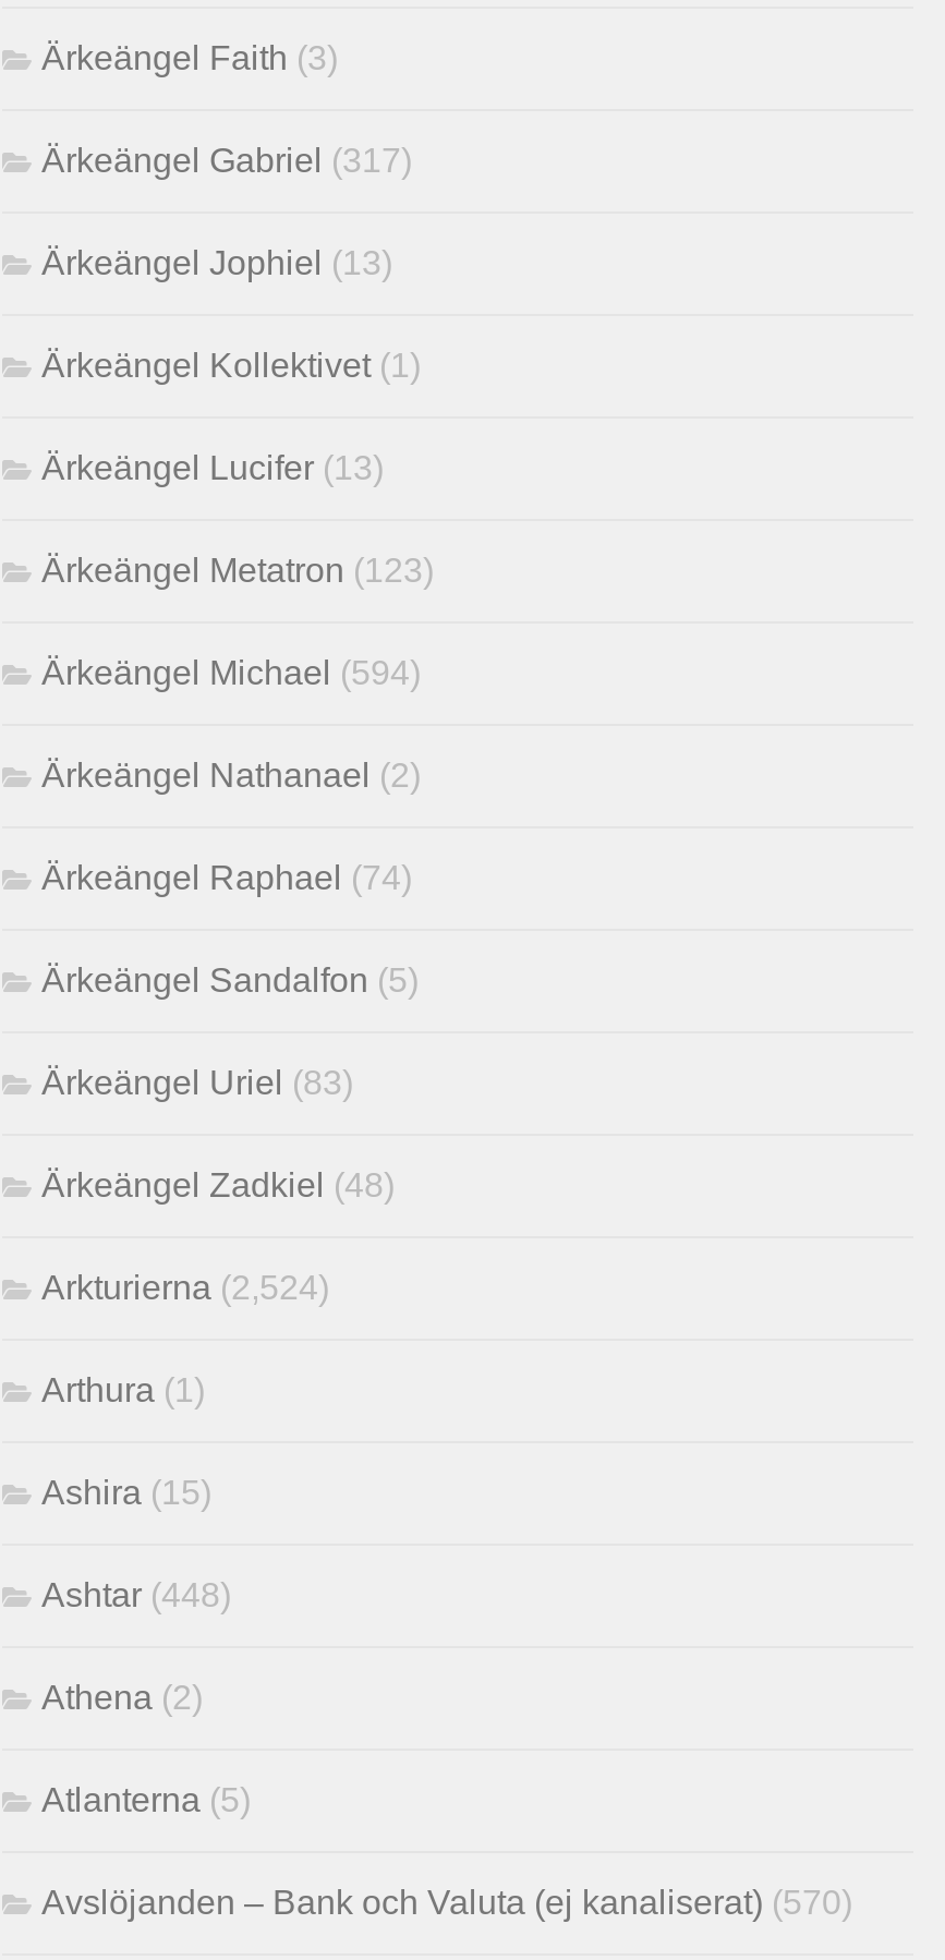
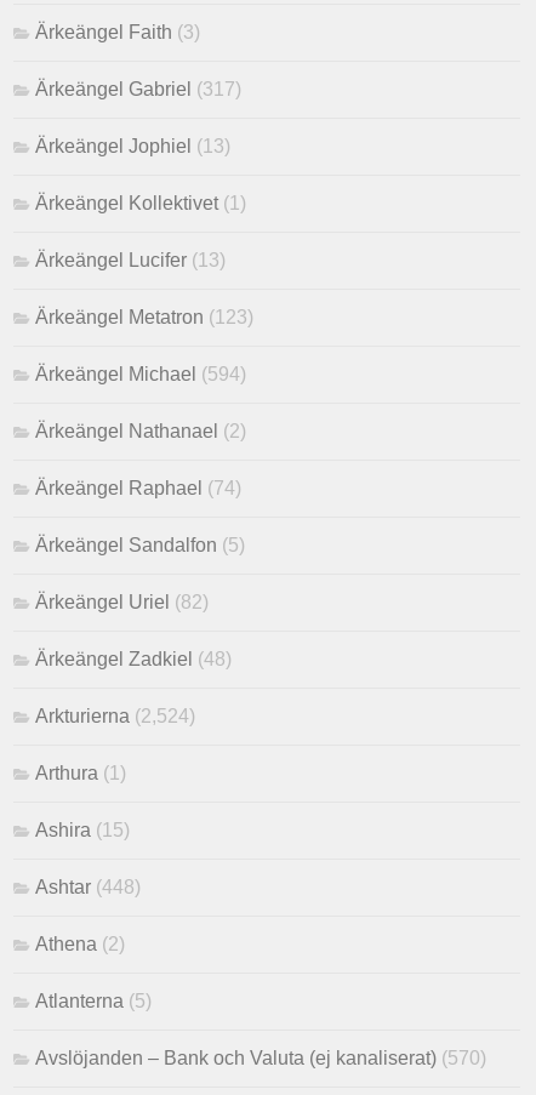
[41,1065,353,1102] Ärkeängel Uriel (83) -> [35,592,209,613] Ärkeängel Uriel (82)

